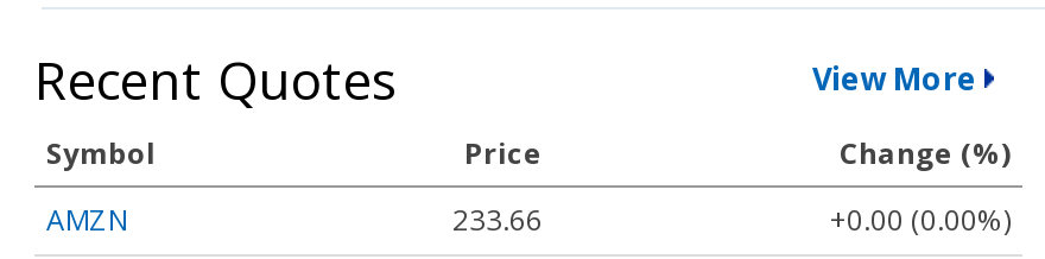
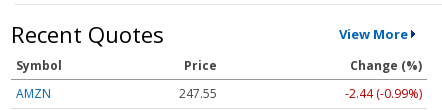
[452,198,543,239] 233.66 -> [179,84,217,101] 247.55
[830,198,1011,239] +0.00 (0.00%) -> [345,84,422,101] -2.44 (-0.99%)

